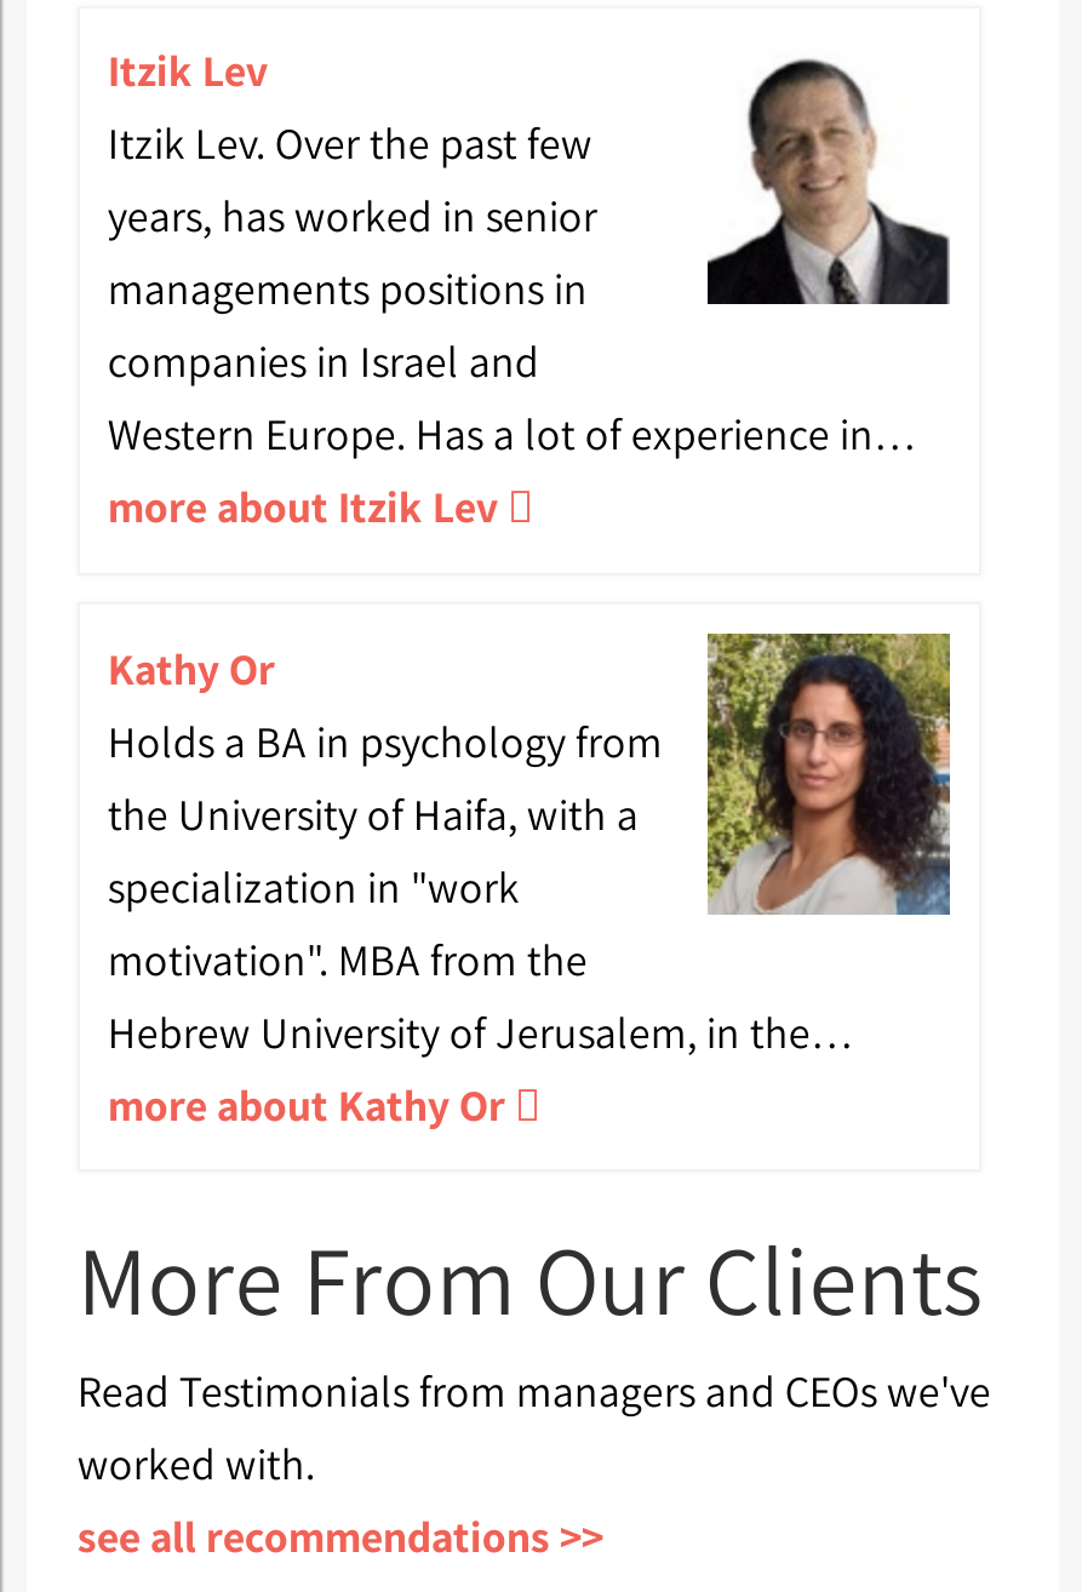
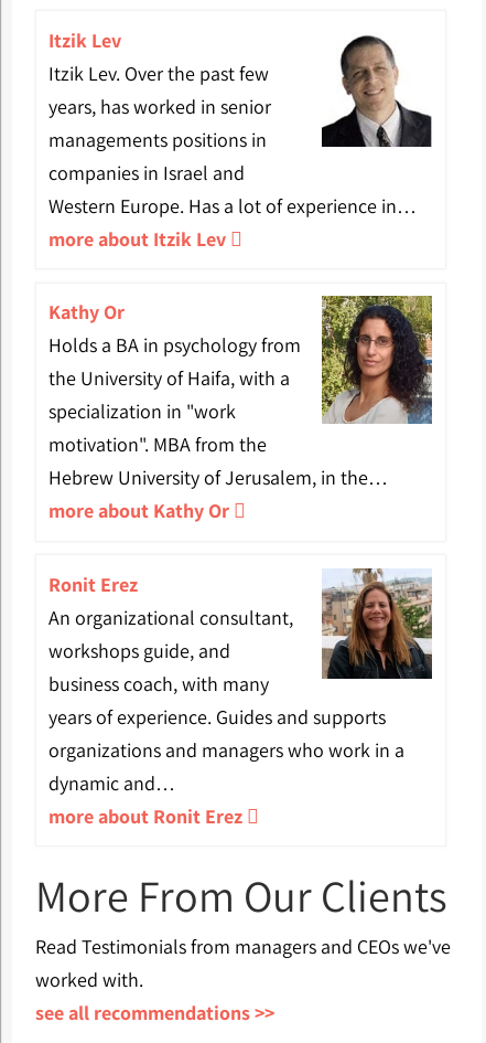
none -> [49,567,433,829] [image] | Ronit Erez | An organizational consultant, | workshops guide, and | business coach, with many | years of experience. Guides and supports | organizations and managers who work in a | dynamic and… | more about Ronit Erez

